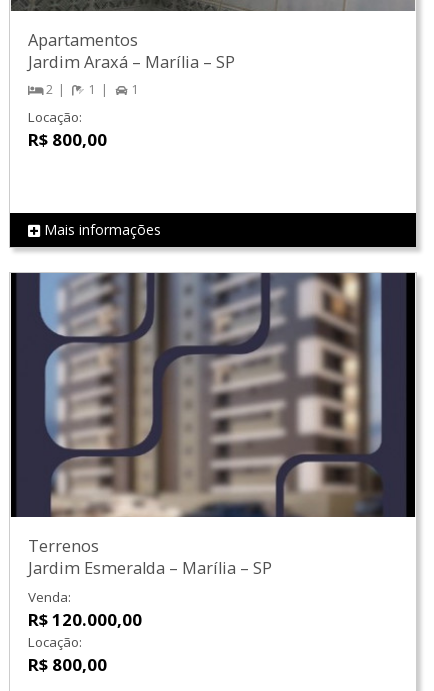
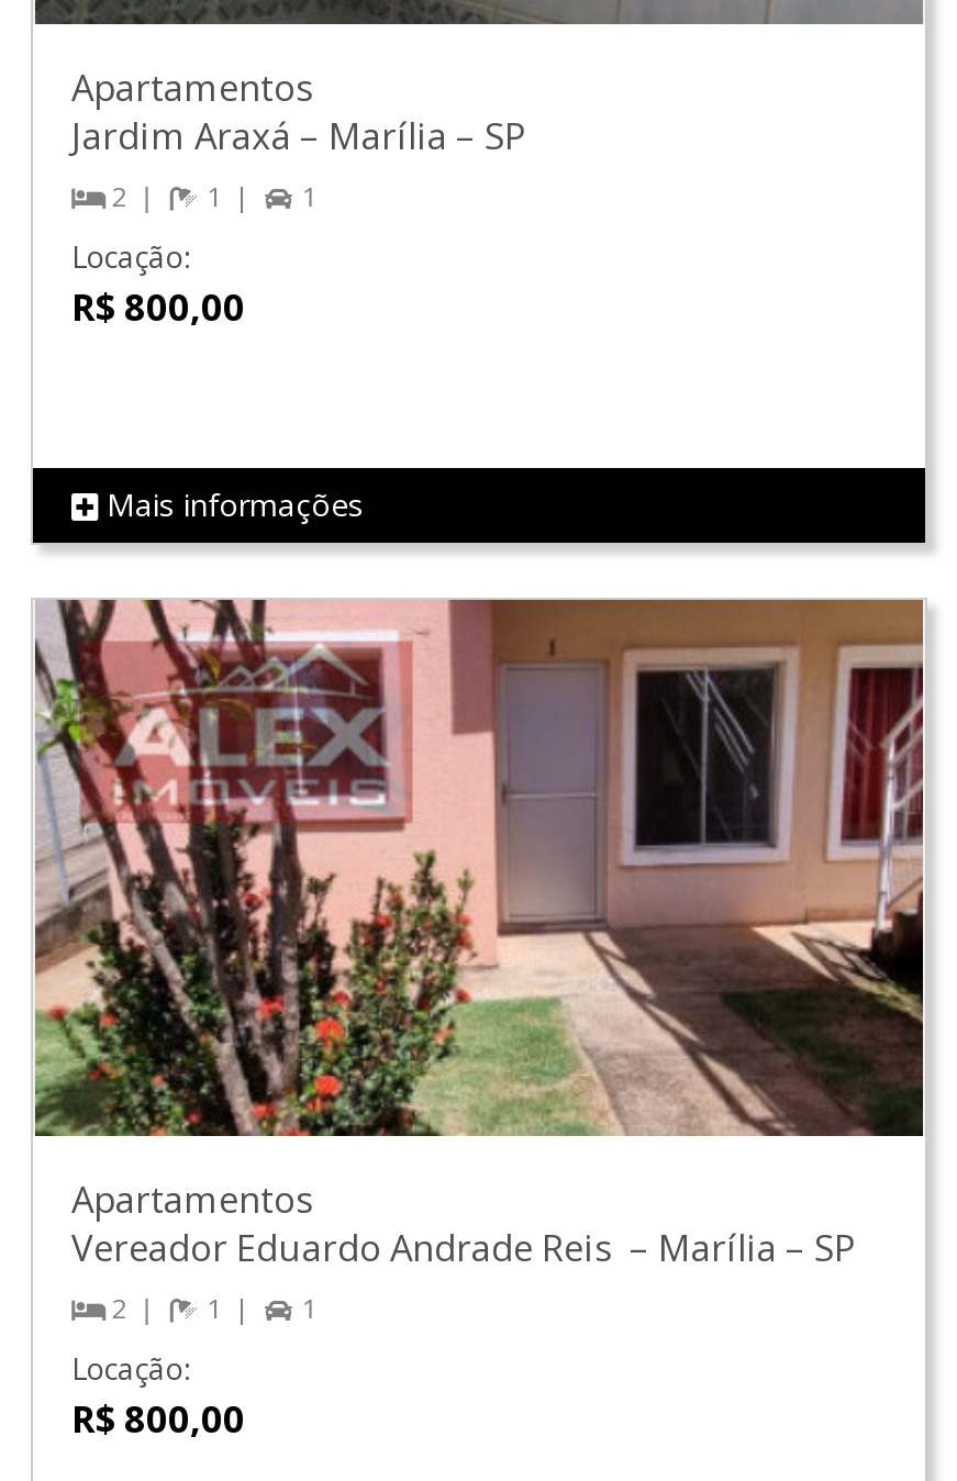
[10,272,416,631] [image] | Terrenos | Jardim Esmeralda – Marília – SP | Venda: | R$ 120.000,00 -> [33,598,925,1327] [image] | Apartamentos | Vereador Eduardo Andrade Reis – Marília – SP | 2 | 1 | 1

